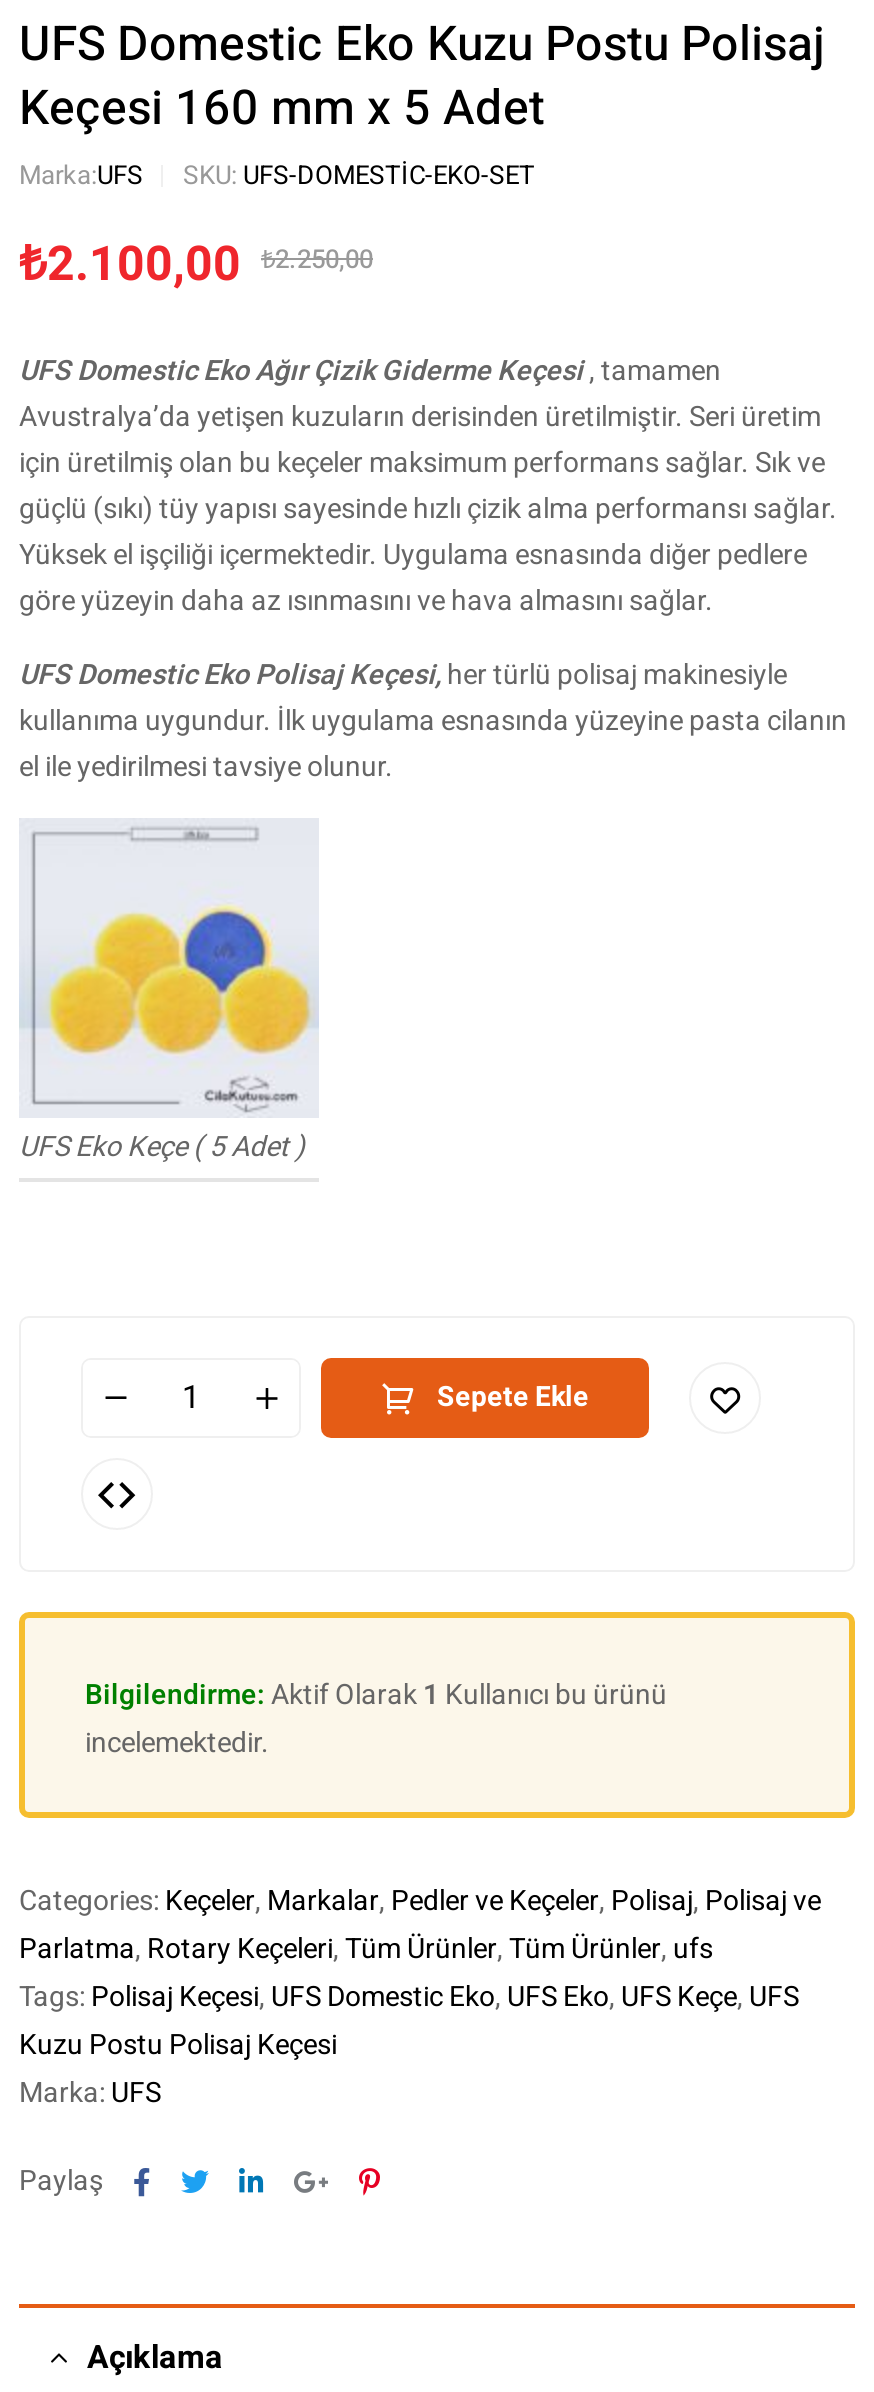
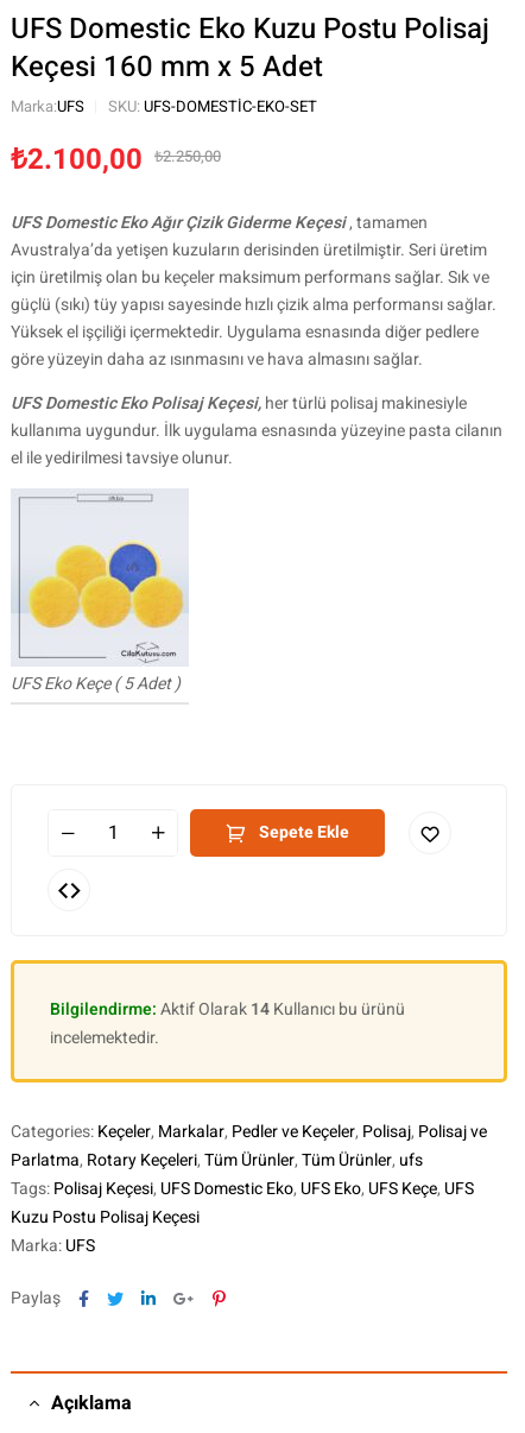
[85,1674,667,1716] Bilgilendirme: Aktif Olarak 1 Kullanıcı bu ürünü -> [50,997,405,1022] Bilgilendirme: Aktif Olarak 14 Kullanıcı bu ürünü

